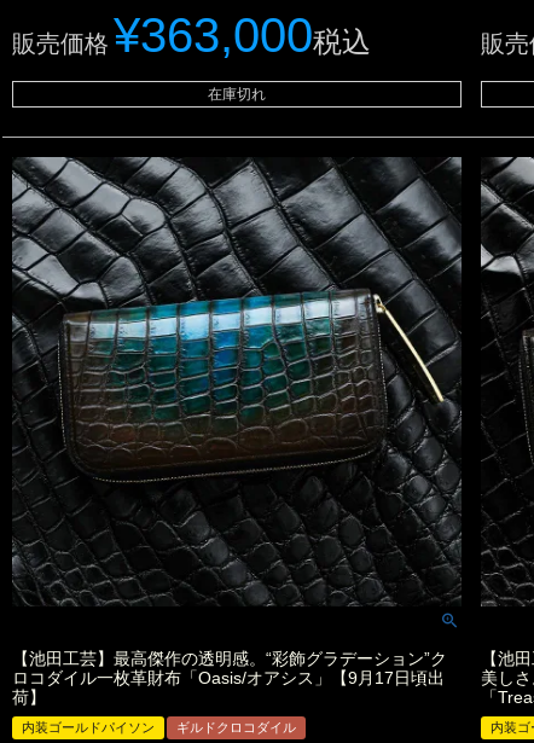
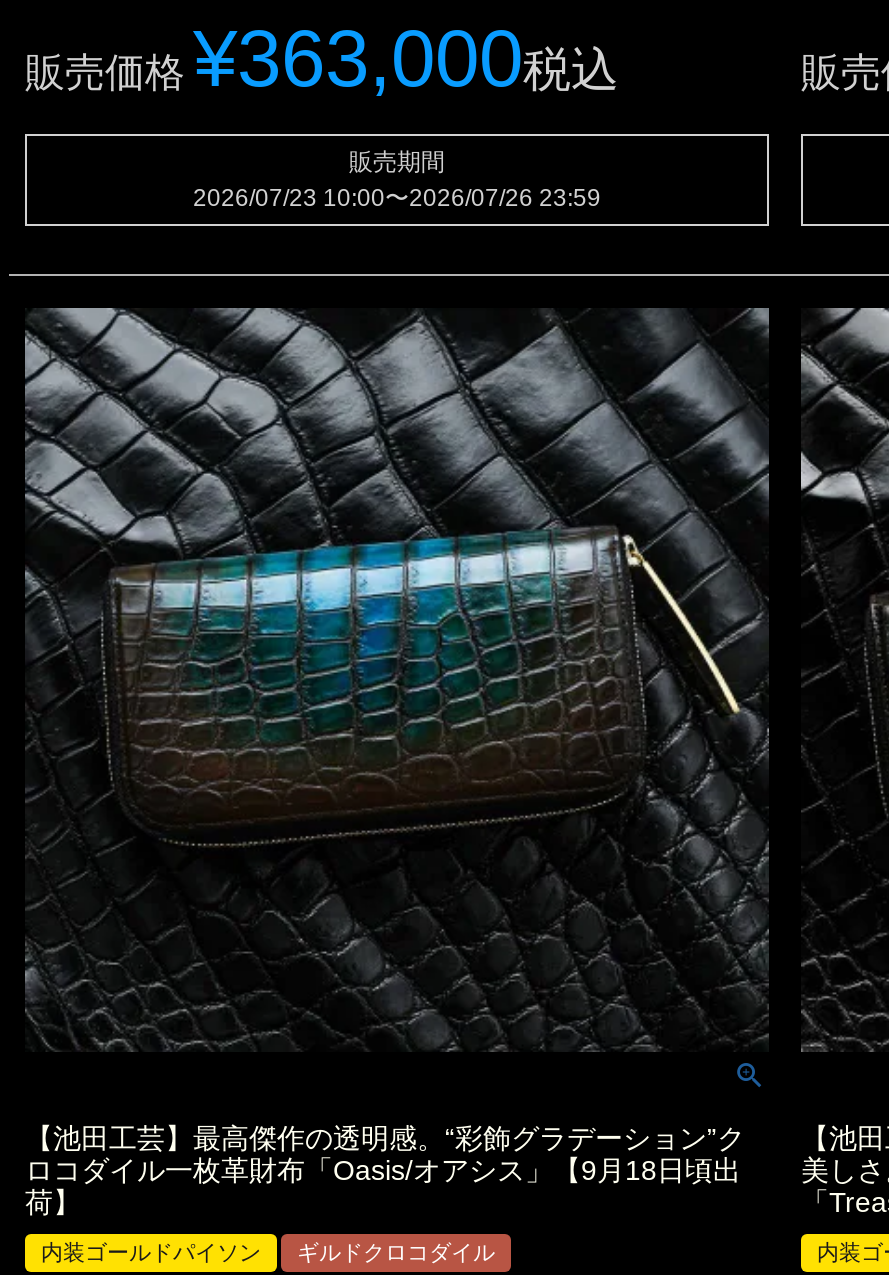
[208,86,266,103] 在庫切れ -> [193,148,601,212] 販売期間 | 2026/07/23 10:00〜2026/07/26 23:59
[12,668,445,687] ロコダイル一枚革財布「Oasis/オアシス」【9月17日頃出 -> [25,1154,741,1186] ロコダイル一枚革財布「Oasis/オアシス」【9月18日頃出

